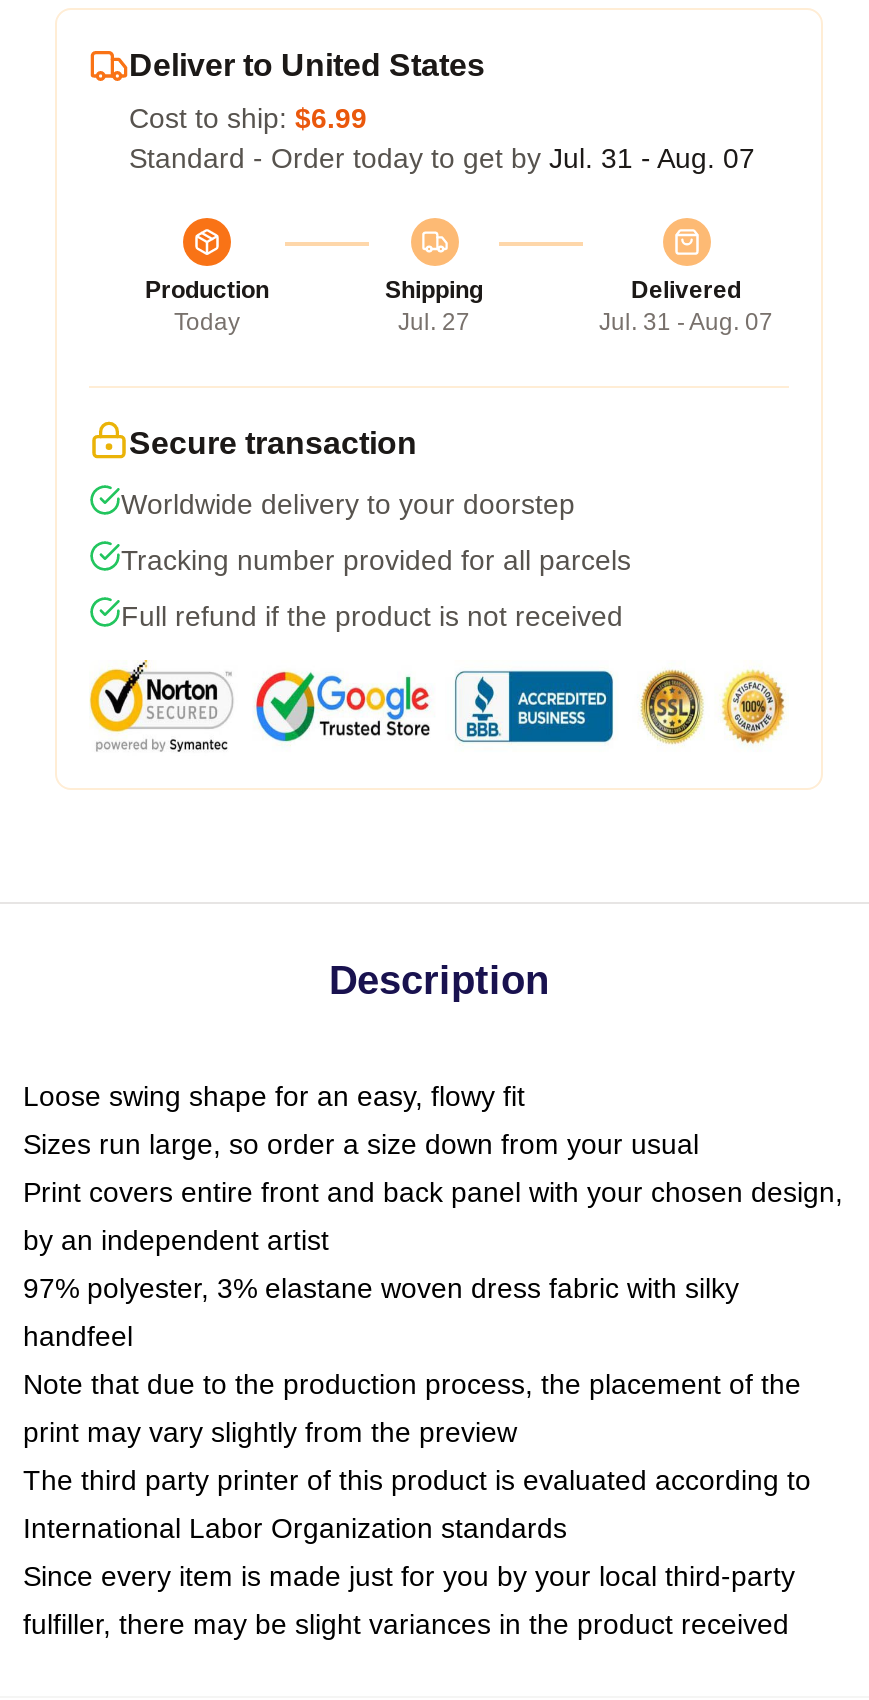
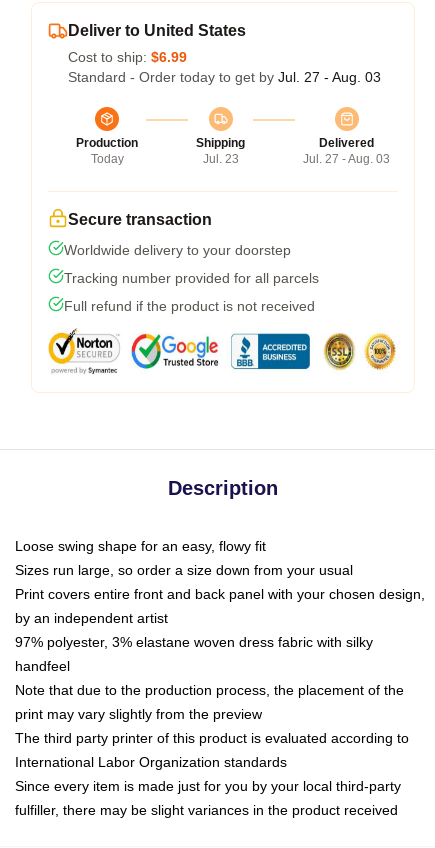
[129,141,755,173] Standard - Order today to get by Jul. 31 - Aug. 07 -> [68,69,381,85] Standard - Order today to get by Jul. 27 - Aug. 03
[398,307,470,335] Jul. 27 -> [202,152,238,166] Jul. 23
[599,307,773,335] Jul. 31 - Aug. 07 -> [303,152,390,166] Jul. 27 - Aug. 03

